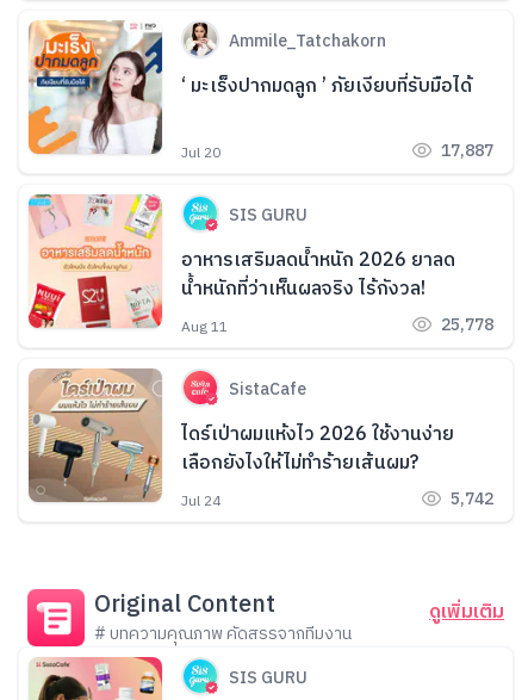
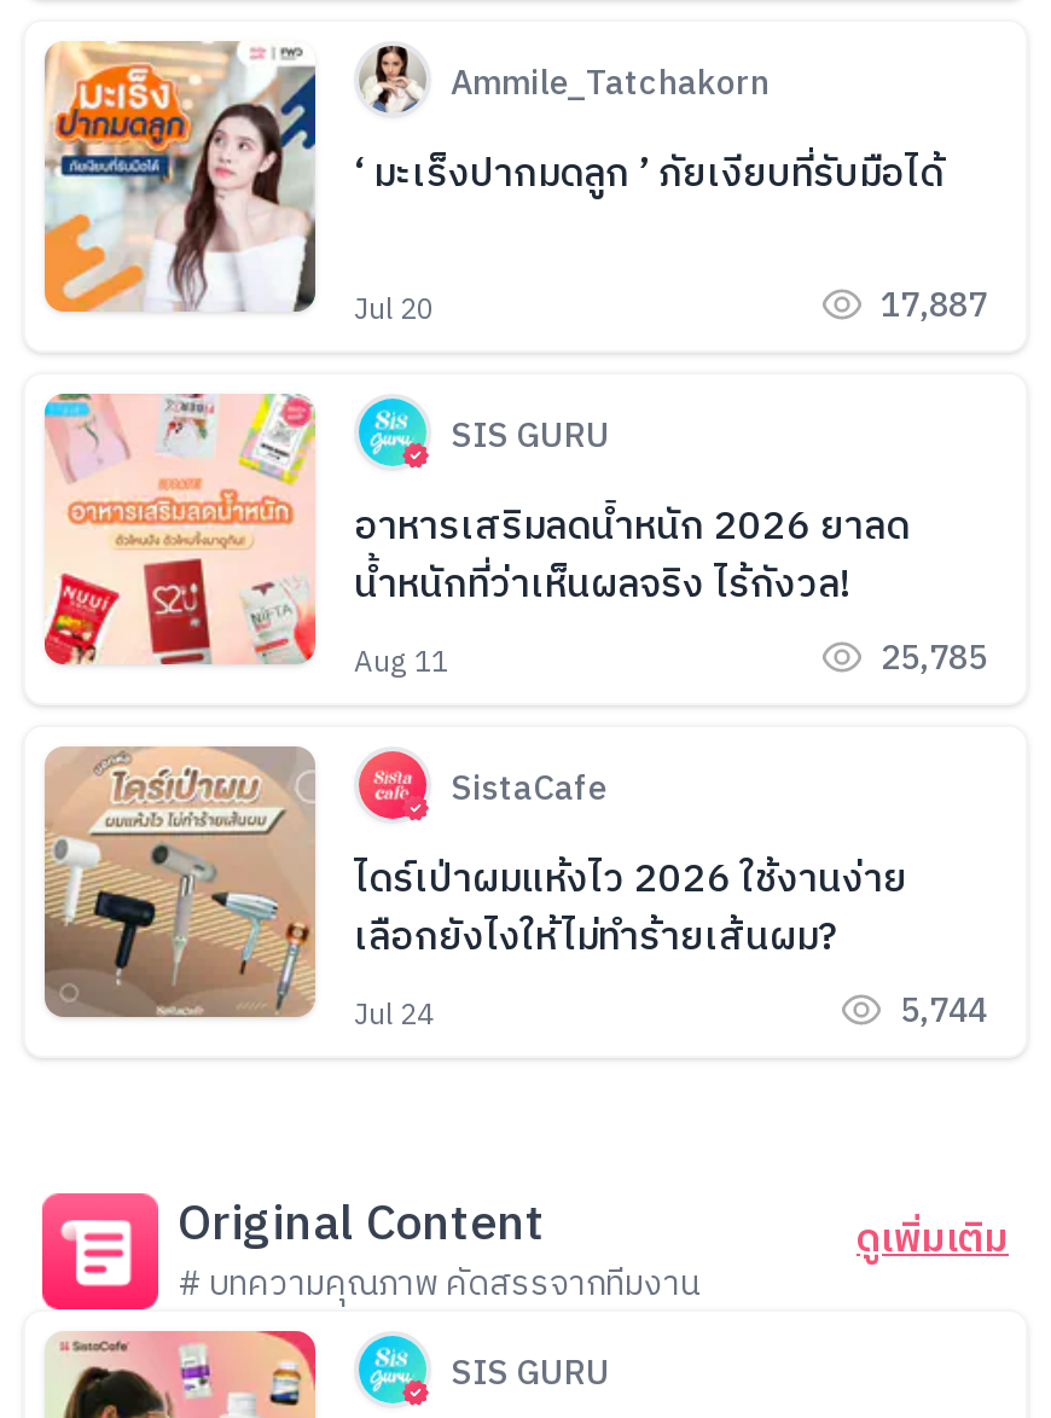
[441,311,493,338] 25,778 -> [881,630,987,685] 25,785
[451,485,493,512] 5,742 -> [900,982,987,1038] 5,744

